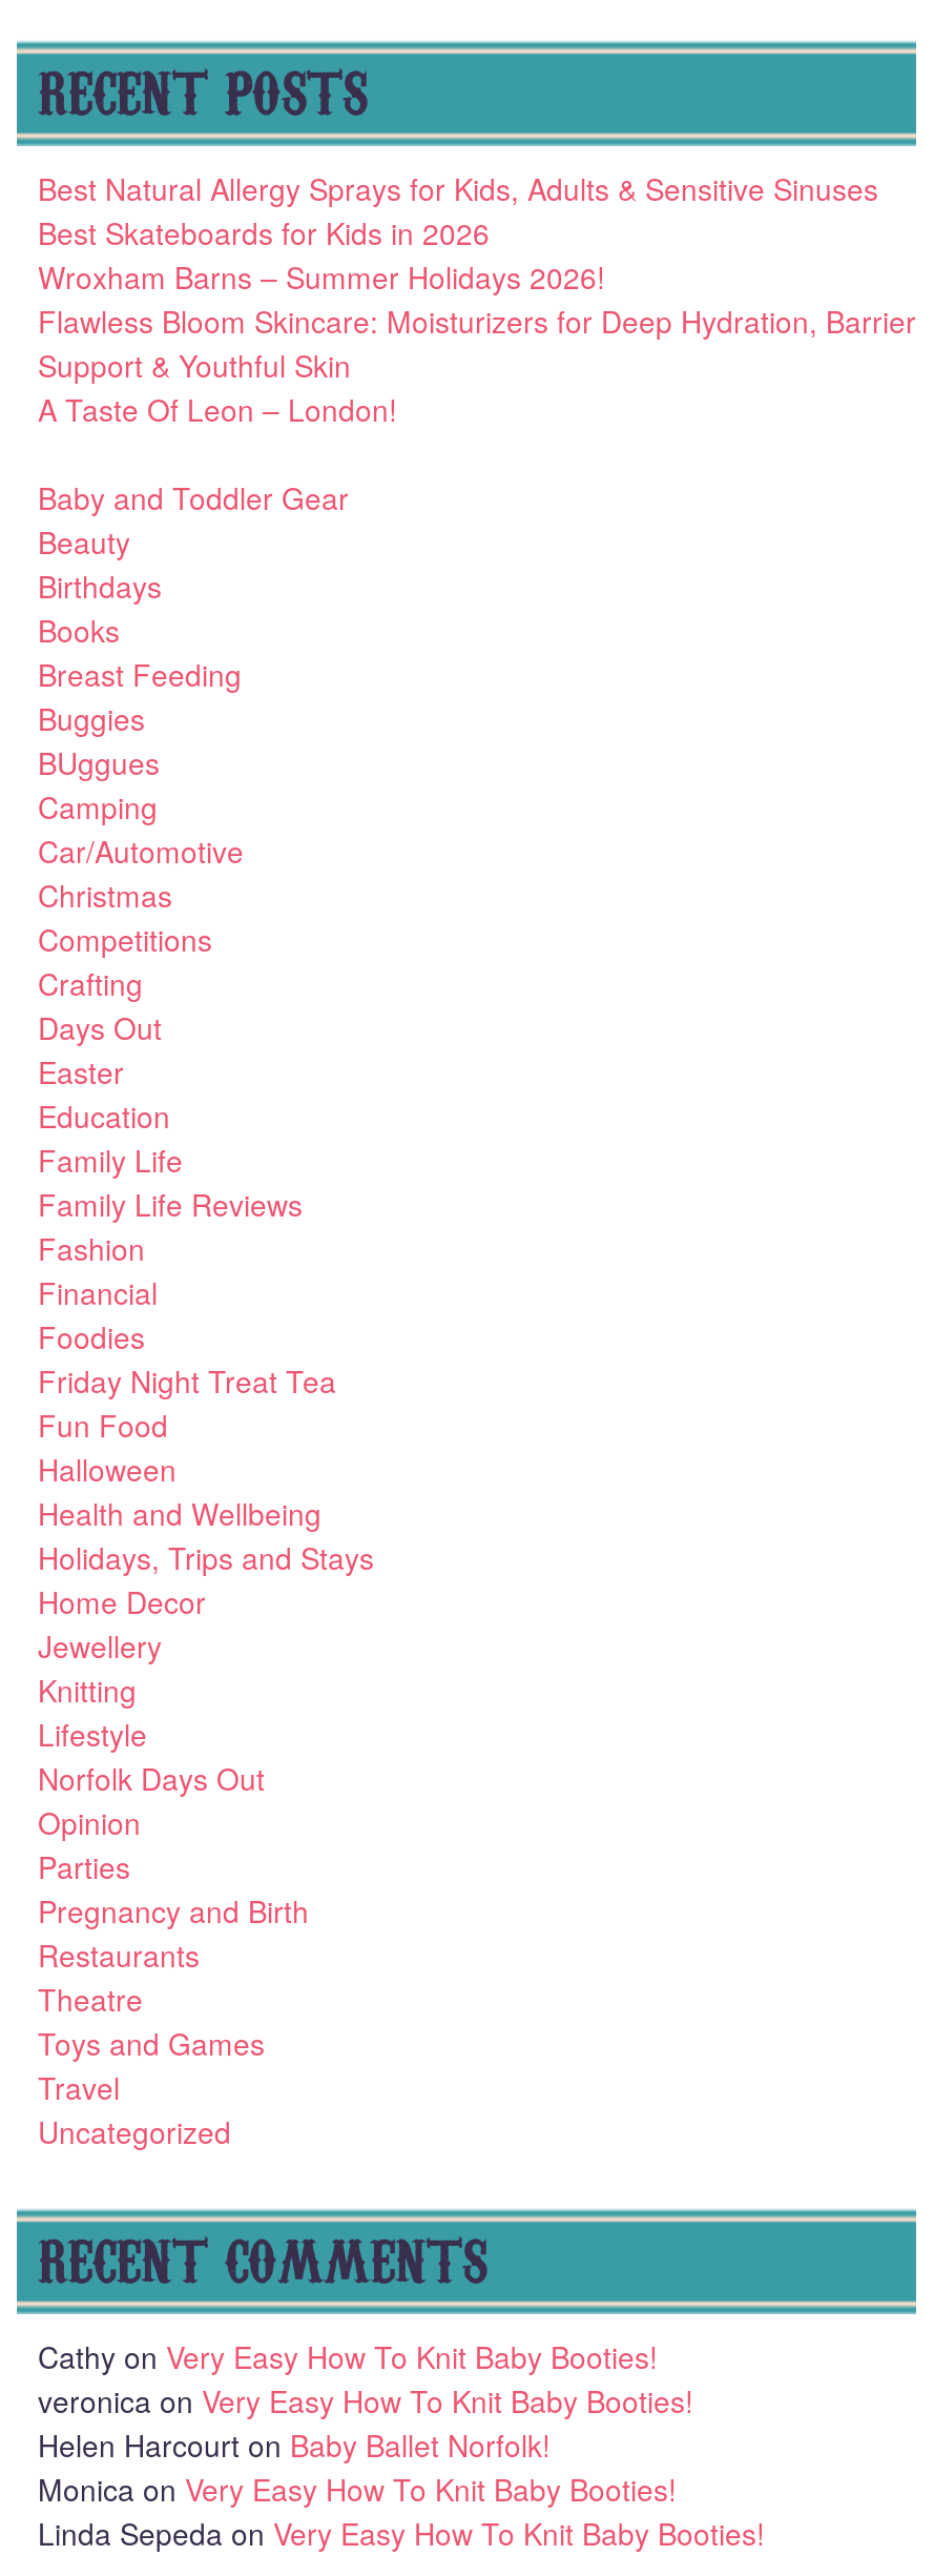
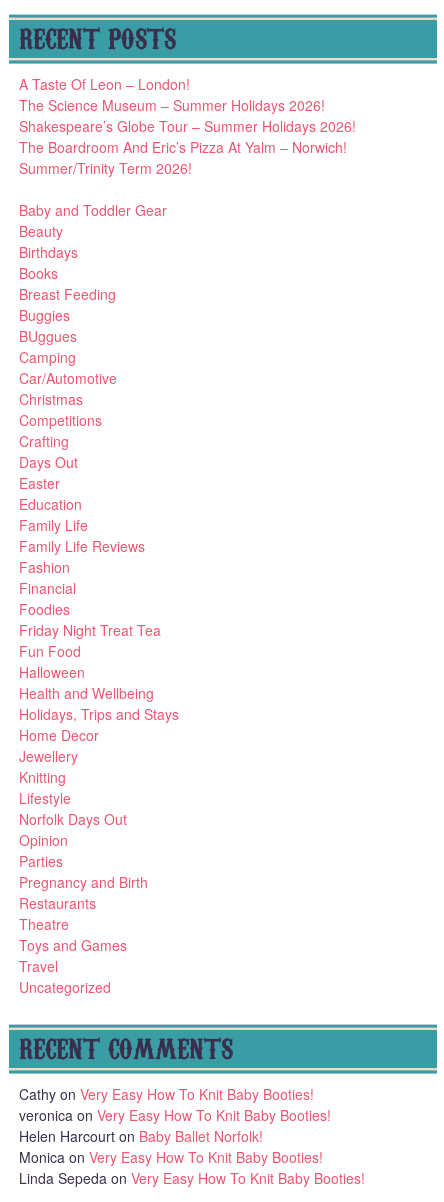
[38,167,916,385] Best Natural Allergy Sprays for Kids, Adults & Sensitive Sinuses | Best Skateboards for Kids in 2026 | Wroxham Barns – Summer Holidays 2026! | Flawless Bloom Skincare: Moisturizers for Deep Hydration, Barrier | Support & Youthful Skin -> none
moved [38,387,397,429] -> [19,74,190,94]: A Taste Of Leon – London!
none -> [19,95,356,178] The Science Museum – Summer Holidays 2026! | Shakespeare’s Globe Tour – Summer Holidays 2026! | The Boardroom And Eric’s Pizza At Yalm – Norwich! | Summer/Trinity Term 2026!

